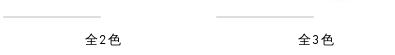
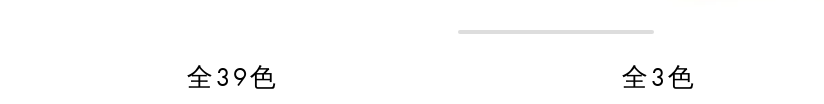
[85,31,122,48] 全2色 -> [187,60,279,94] 全39色

